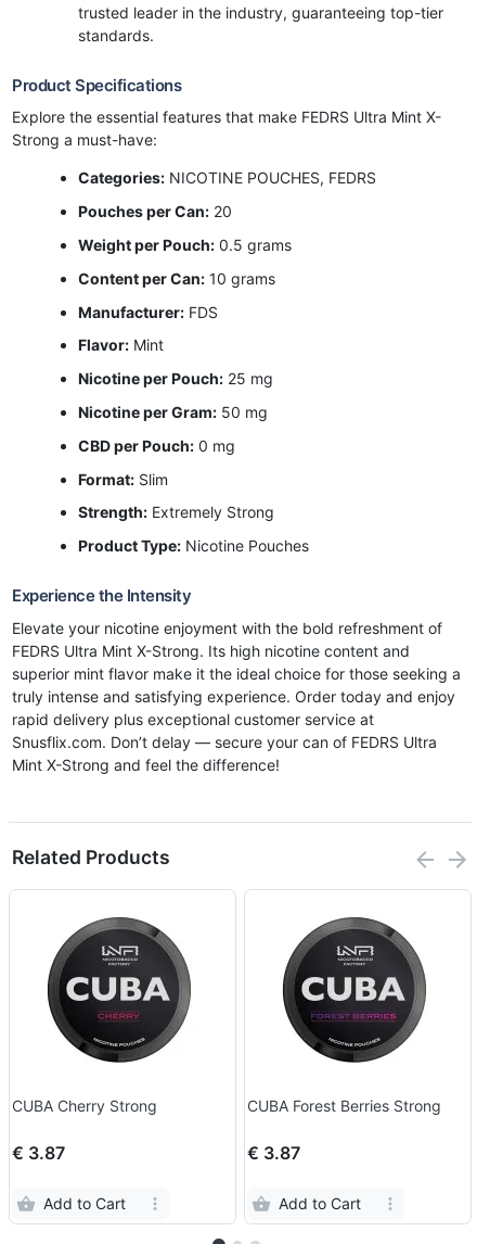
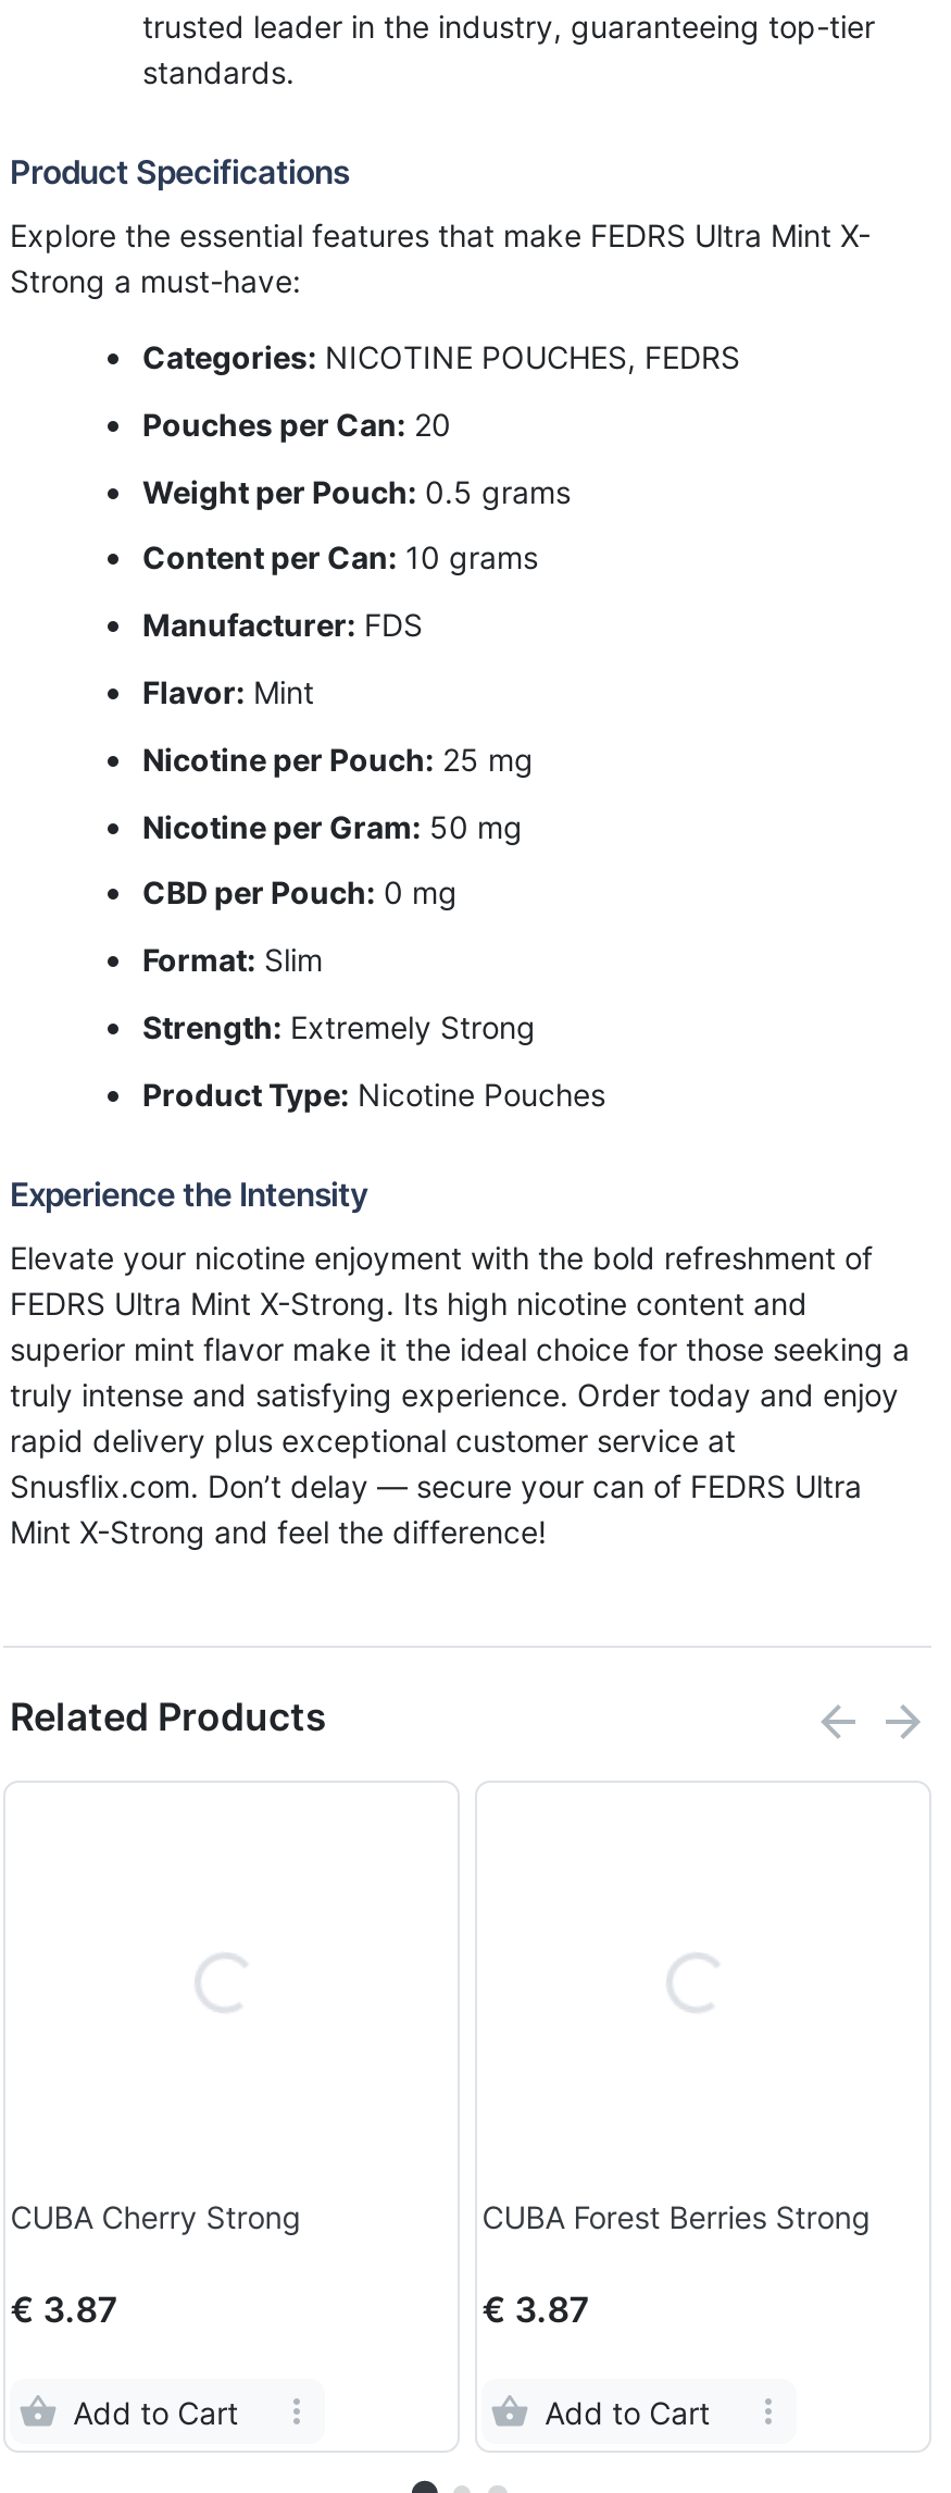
[47,916,192,1064] [image] -> none
[282,916,427,1064] [image] -> none

